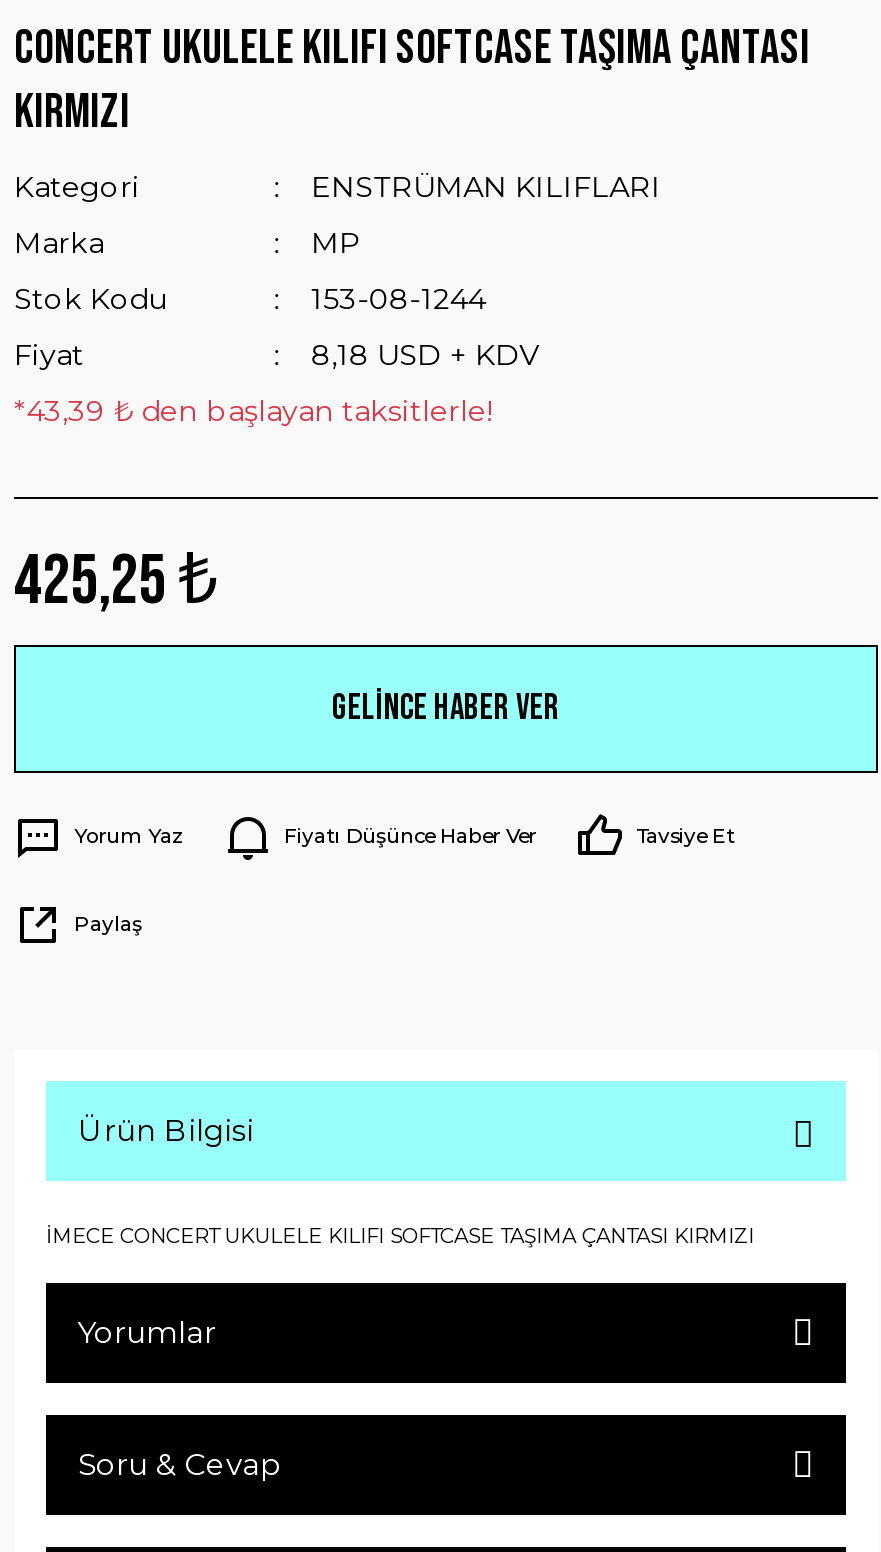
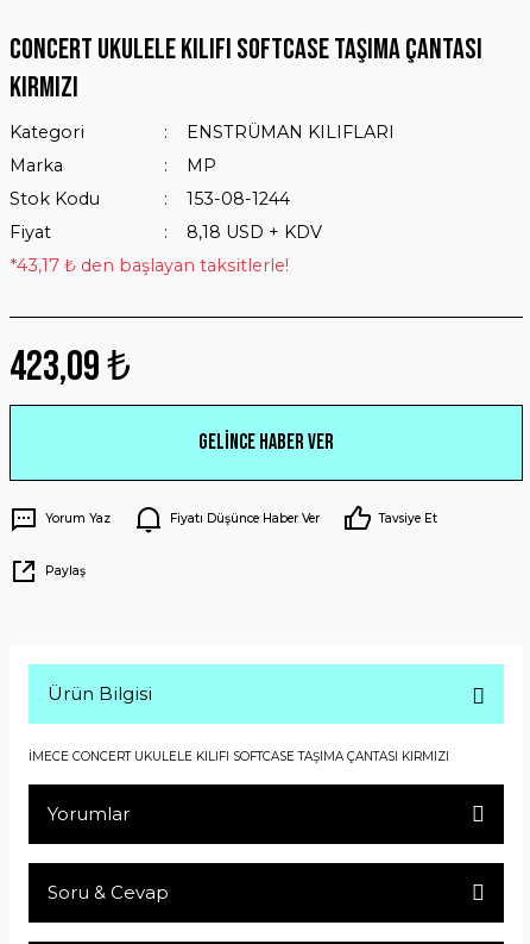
[14,393,492,429] *43,39 ₺ den başlayan taksitlerle! -> [10,255,289,276] *43,17 ₺ den başlayan taksitlerle!
[14,539,218,625] 425,25 ₺ -> [10,342,131,393] 423,09 ₺

